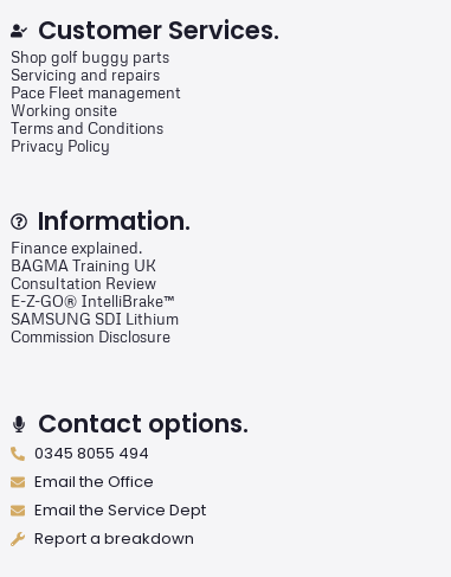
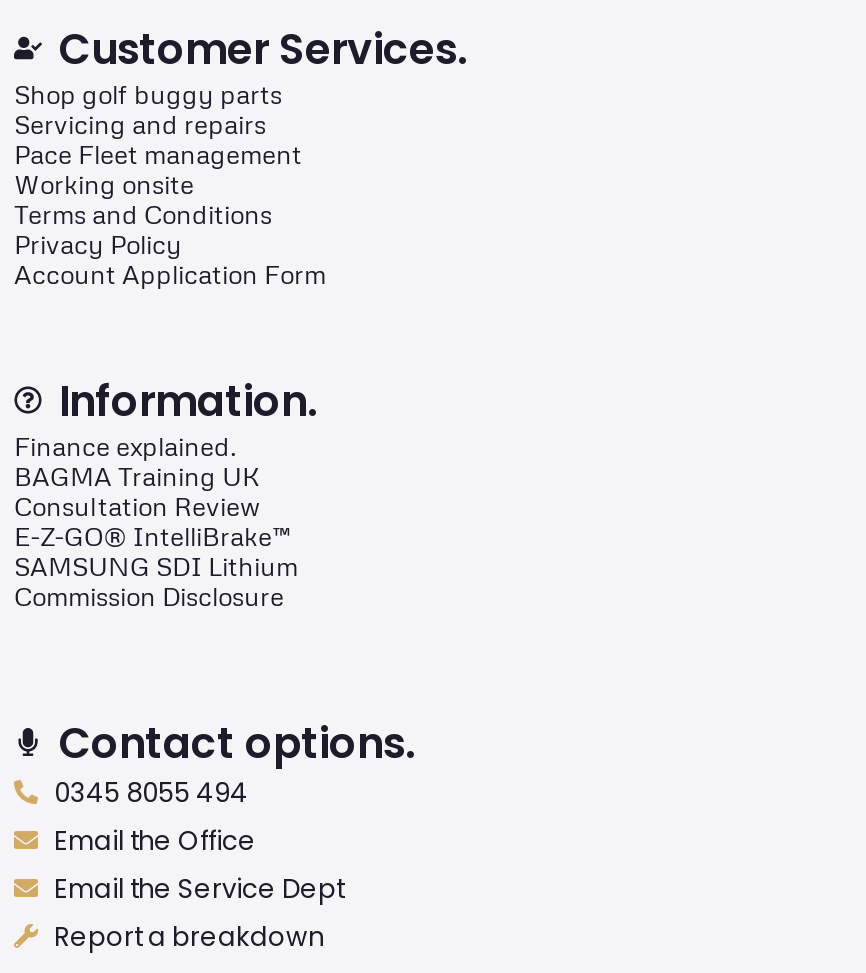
none -> [14,258,326,290] Account Application Form

